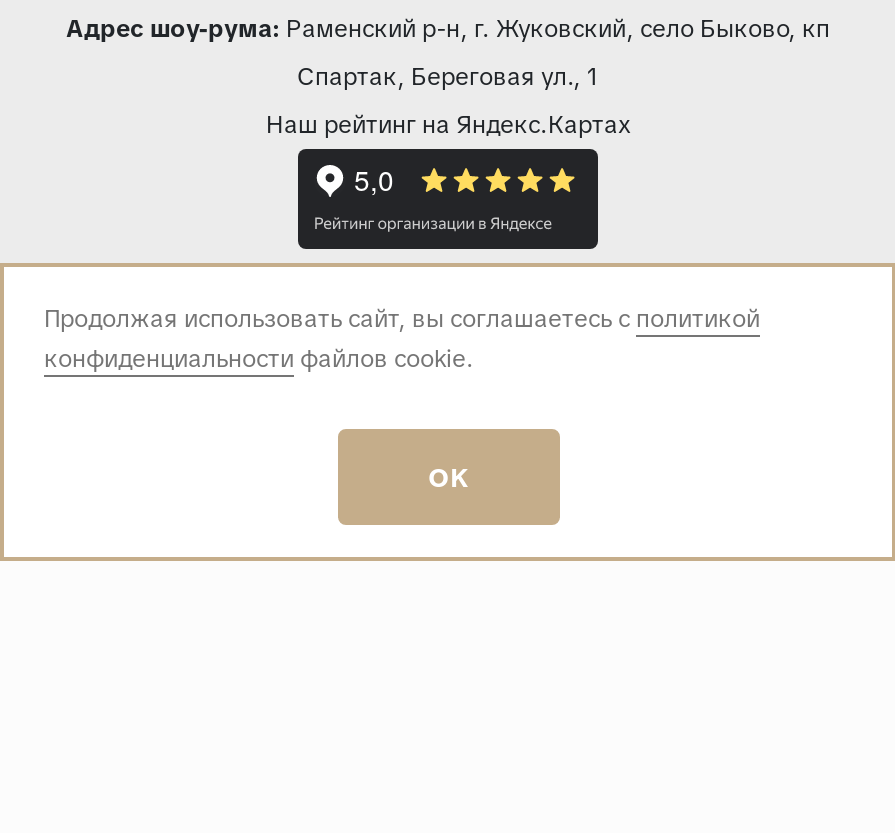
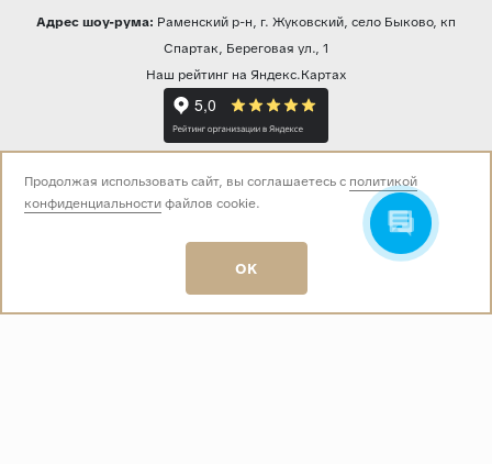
none -> [362,191,439,262] [image]

